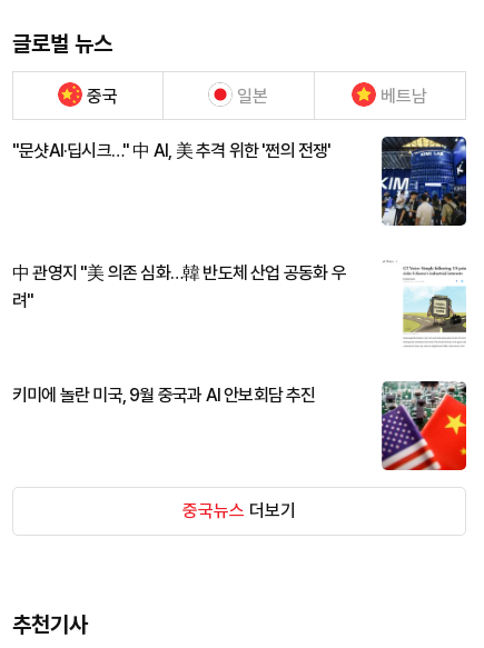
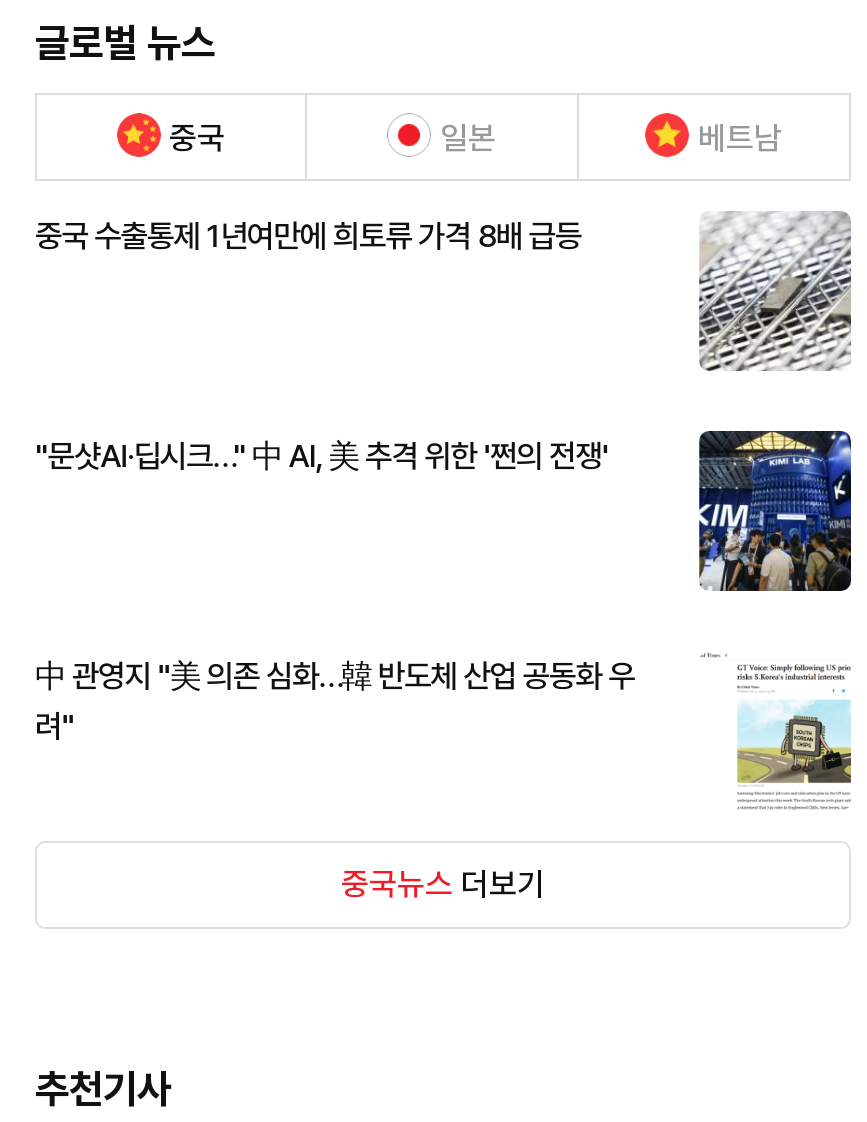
none -> [35,216,581,254] 중국 수출통제 1년여만에 희토류 가격 8배 급등
none -> [697,211,853,371] [image]
moved [379,136,468,228] -> [695,429,855,595]: [image]
moved [12,262,346,311] -> [35,656,635,744]: 中 관영지 "美 의존 심화…韓 반도체 산업 공동화 우 | 려"
[12,384,316,405] 키미에 놀란 미국, 9월 중국과 AI 안보회담 추진 -> none
[381,380,467,471] [image] -> none

